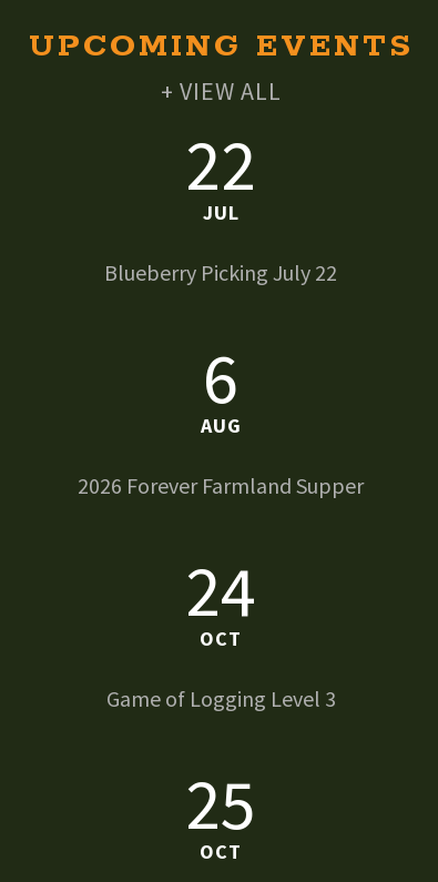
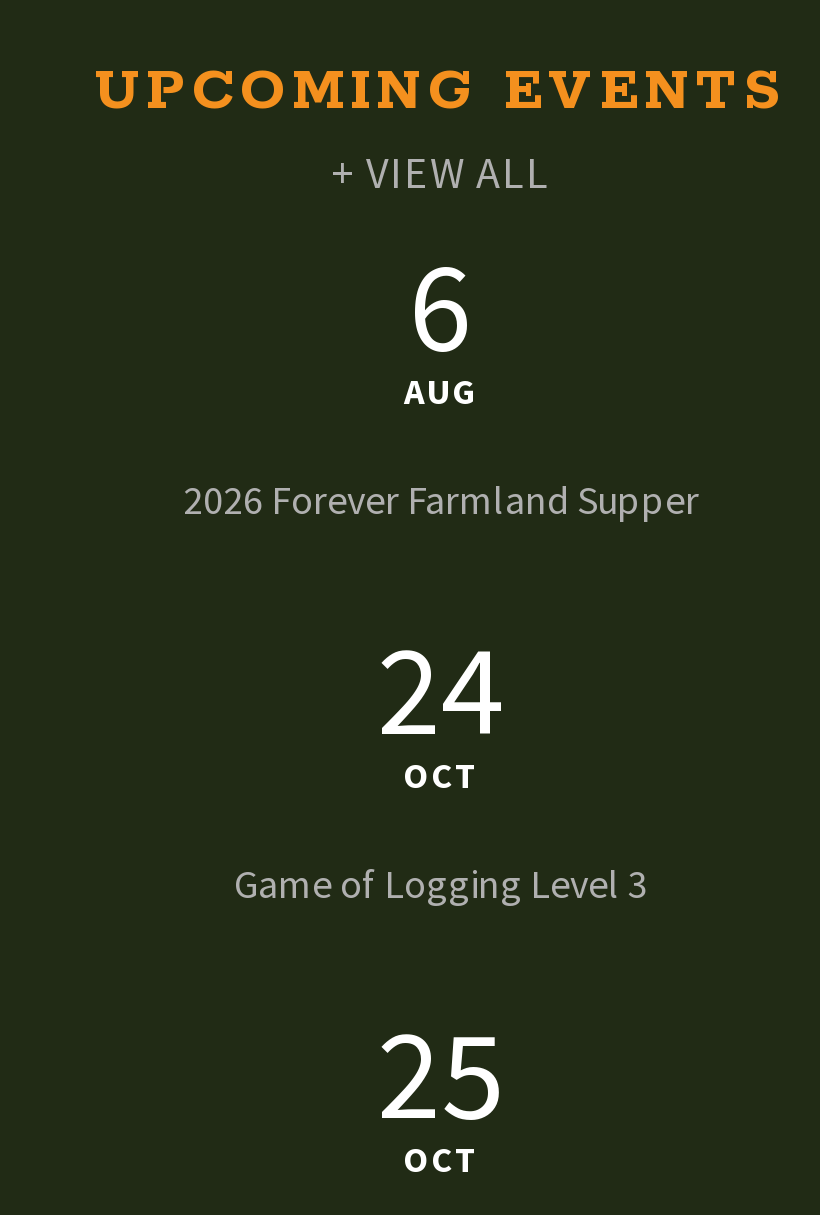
[104,120,337,286] 22 | JUL | Blueberry Picking July 22 -> none

